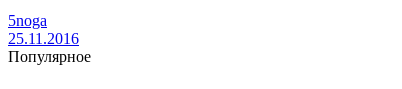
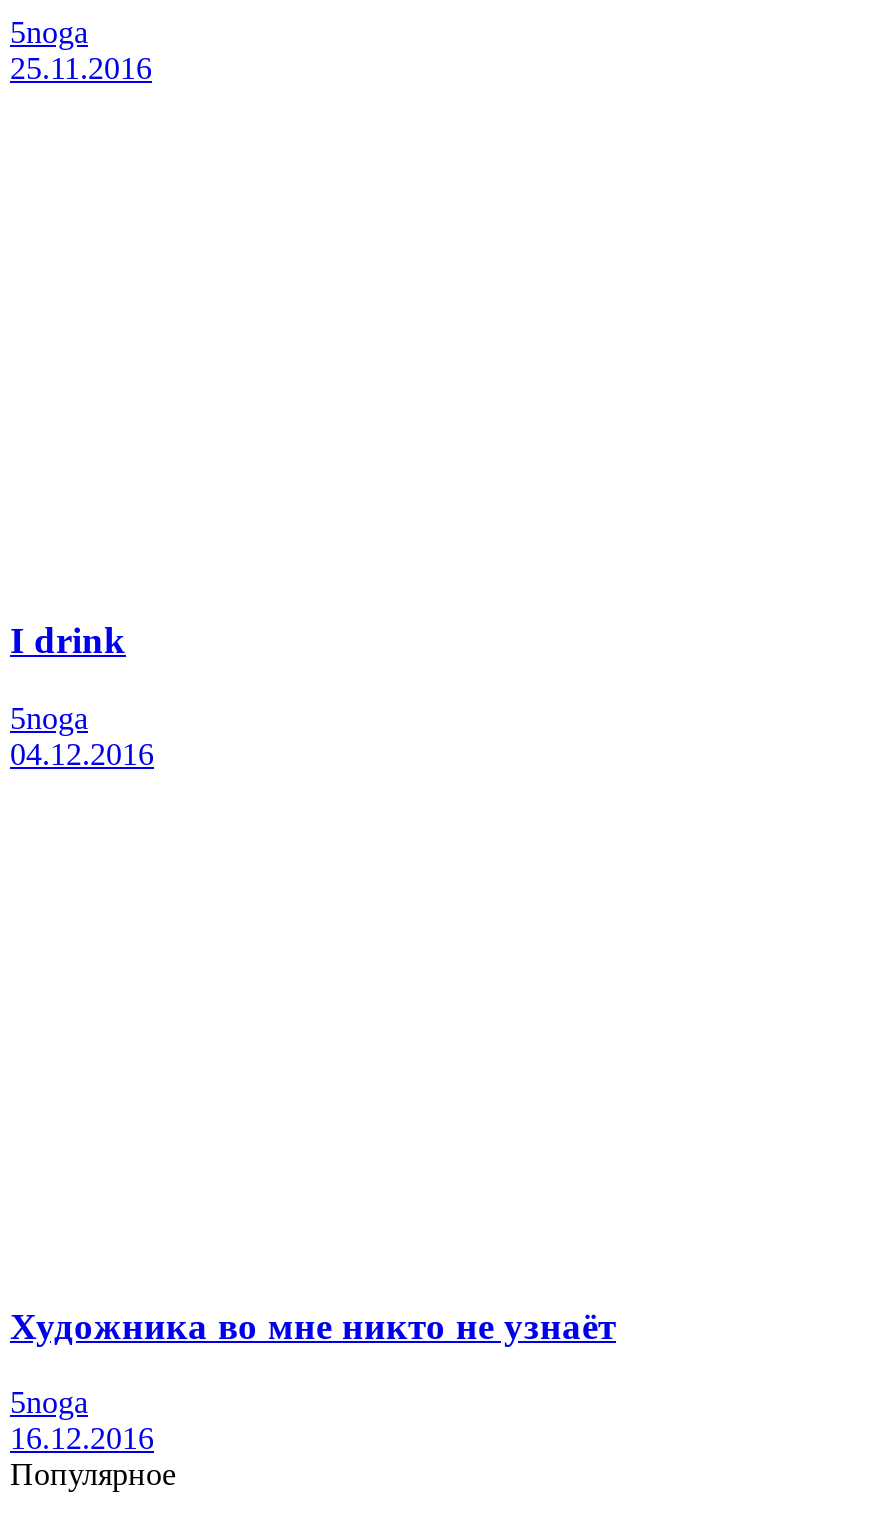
none -> [10,619,154,770] I drink | 5noga | 04.12.2016
none -> [10,1304,616,1455] Художника во мне никто не узнаёт | 5noga | 16.12.2016

